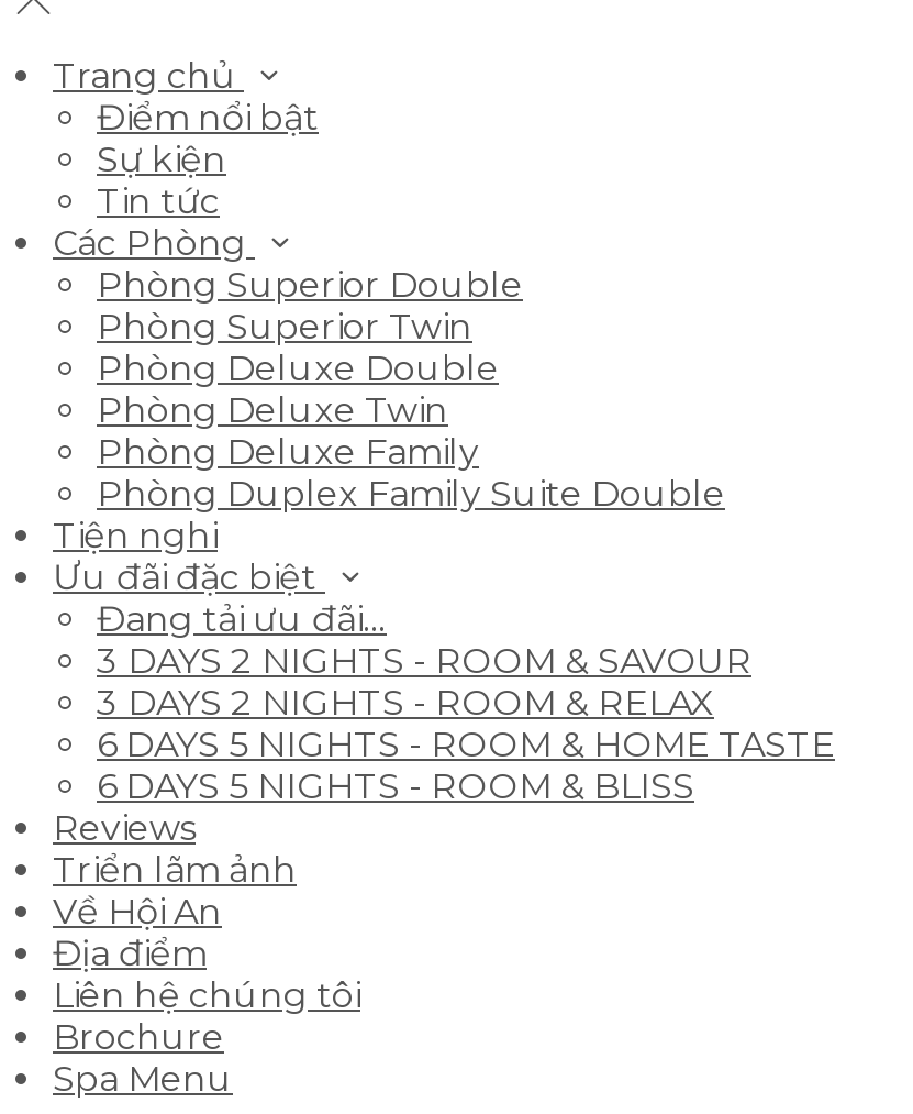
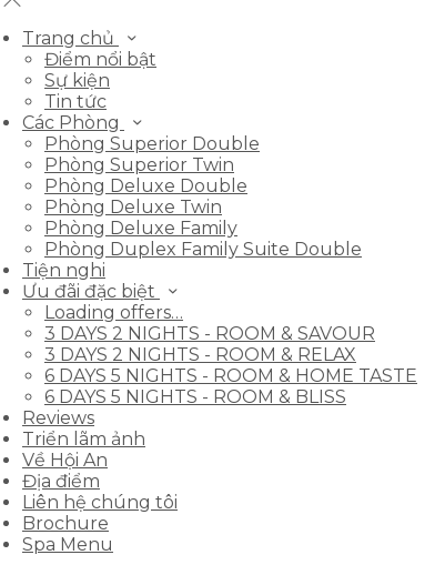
[97,598,387,640] Đang tải ưu đãi… -> [44,302,183,323] Loading offers…

